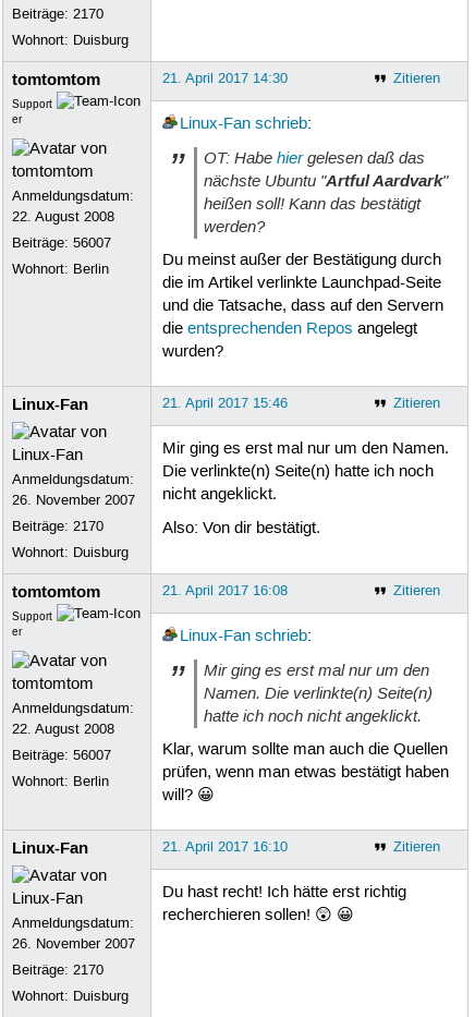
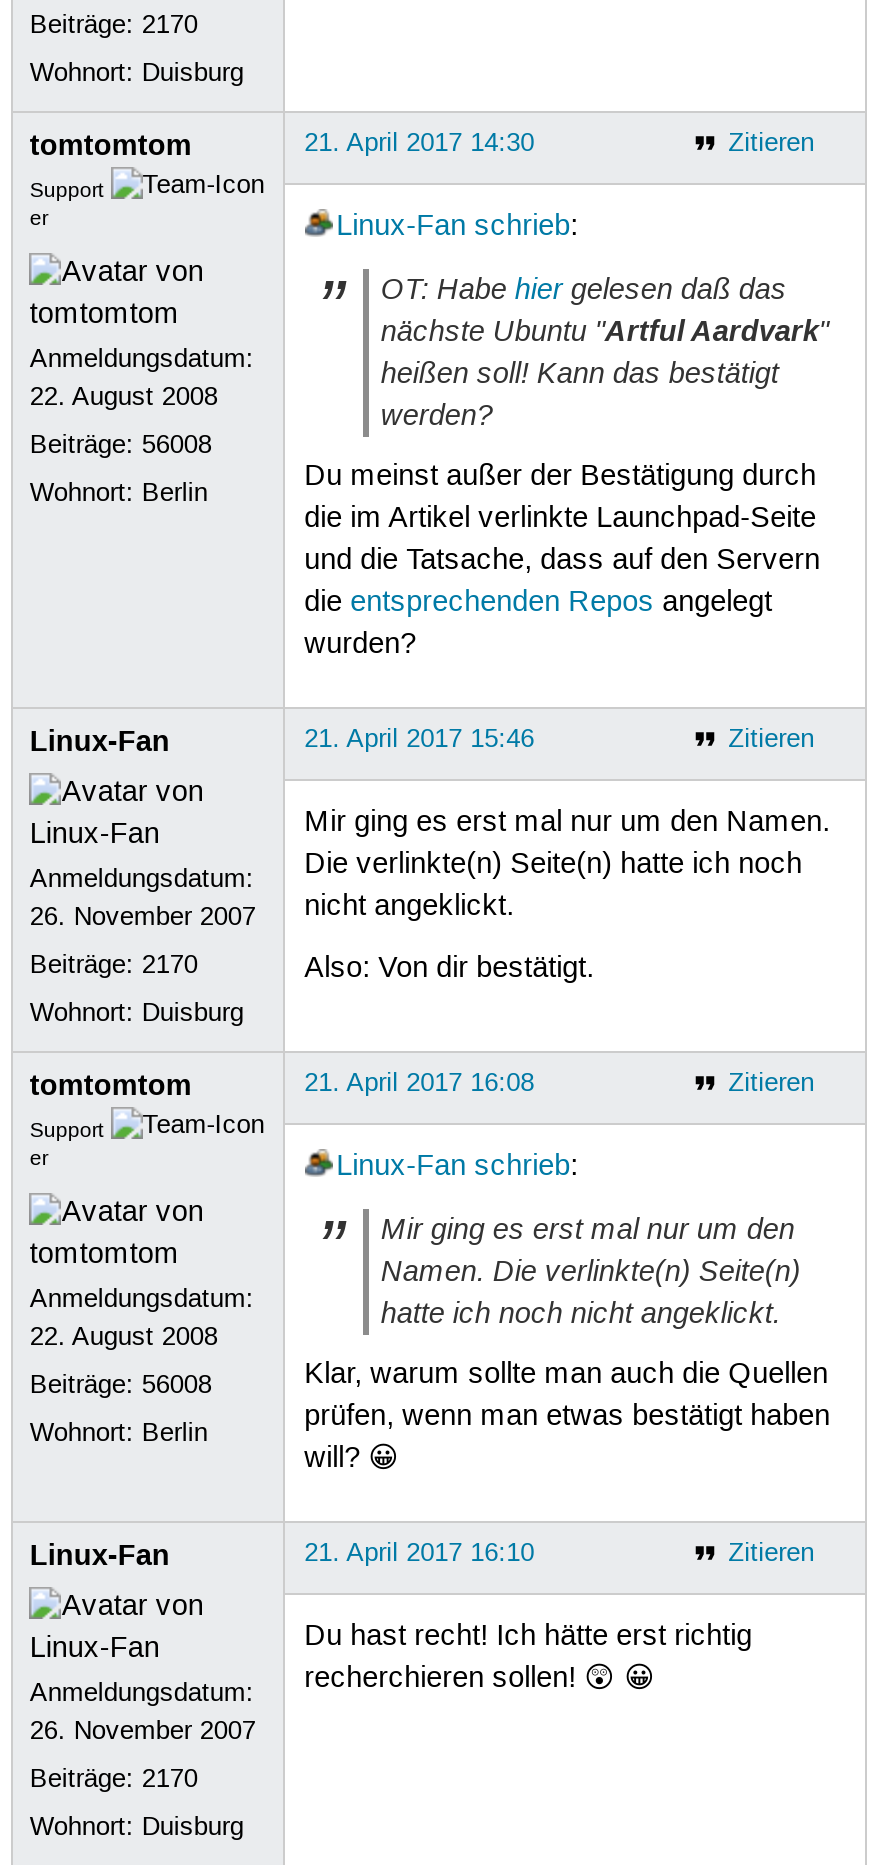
[12,235,112,252] Beiträge: 56007 -> [30,429,212,461] Beiträge: 56008
[12,747,112,764] Beiträge: 56007 -> [30,1369,212,1401] Beiträge: 56008

